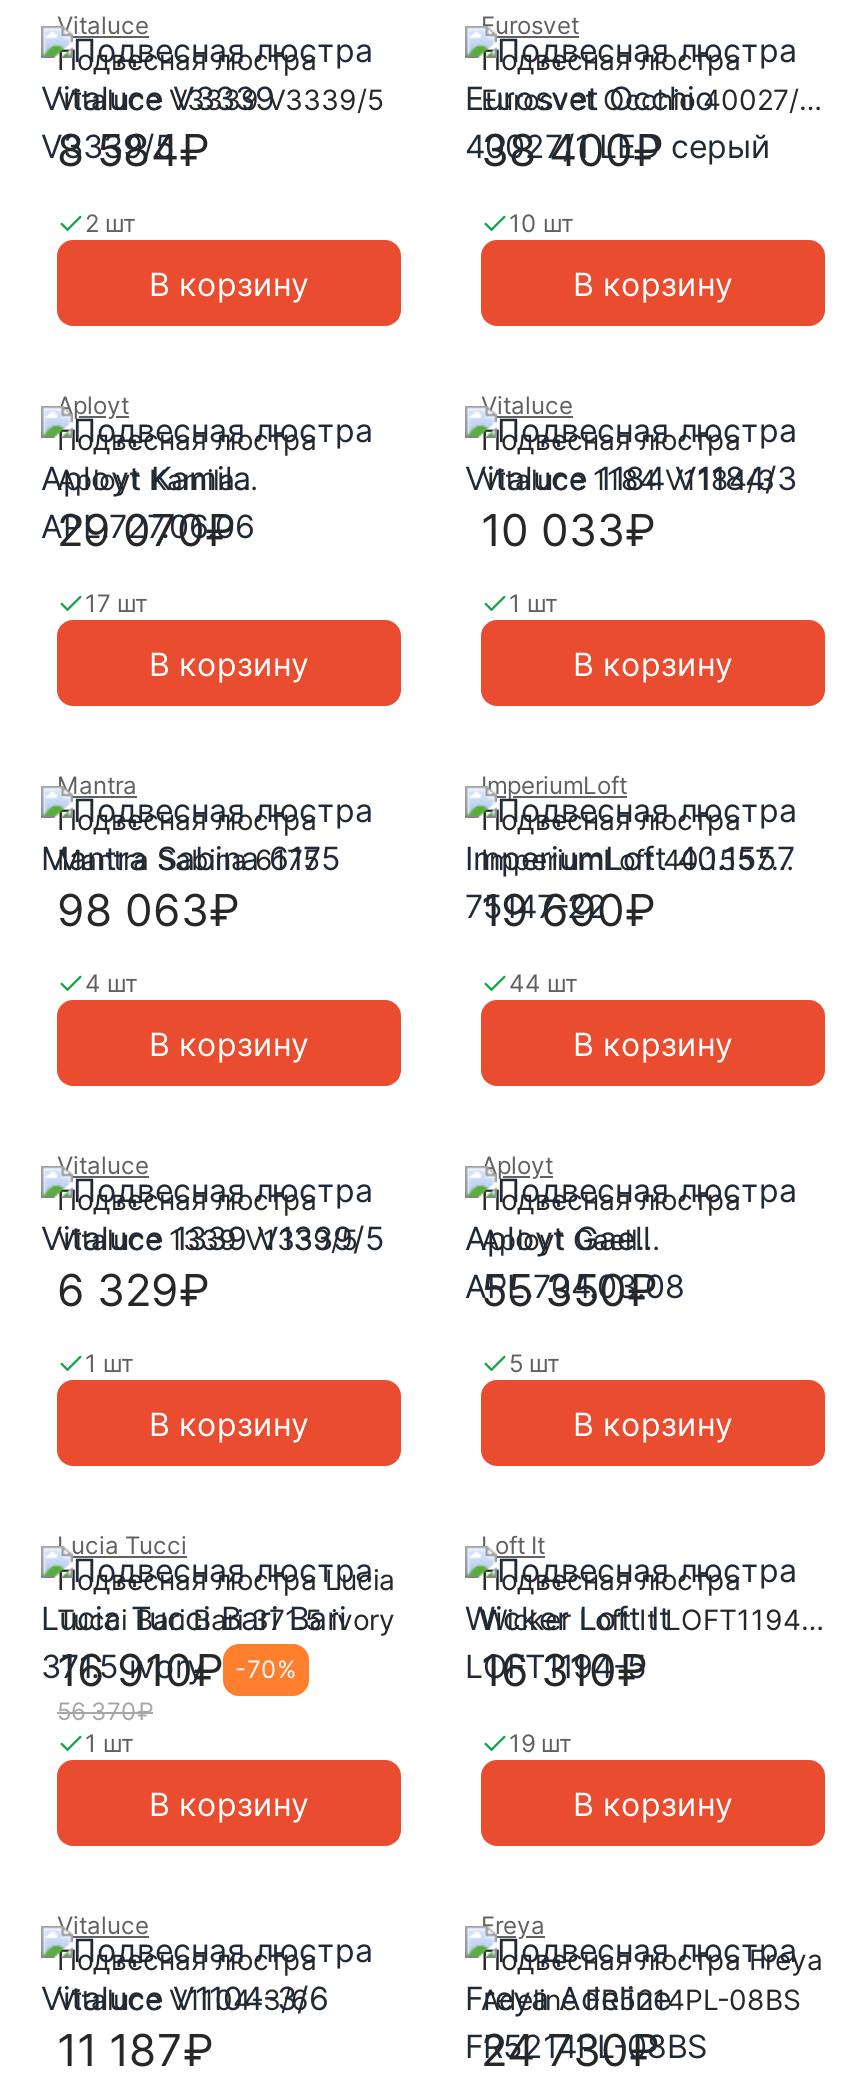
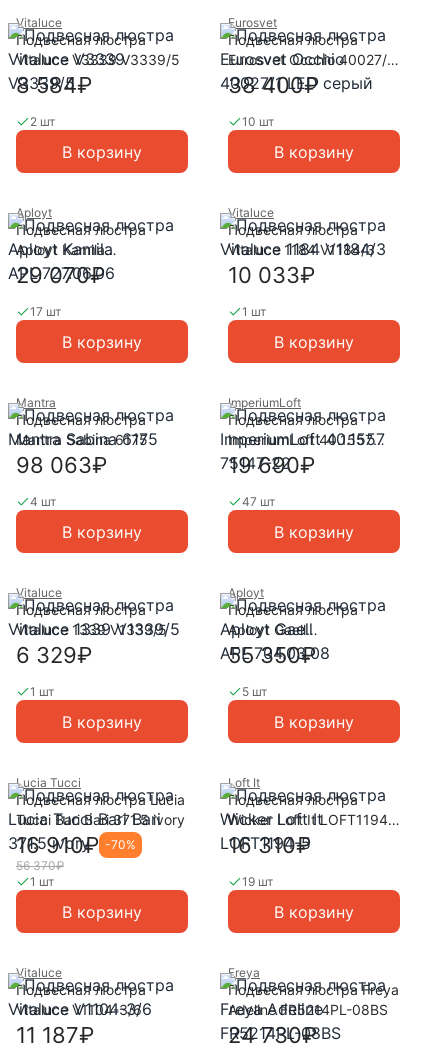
[509,968,577,998] 44 шт -> [242,494,275,509] 47 шт

